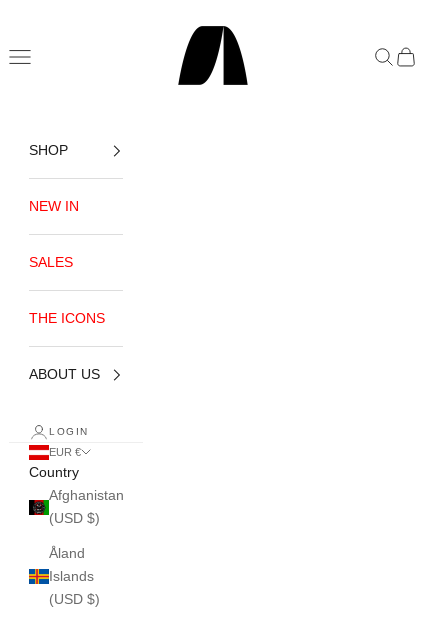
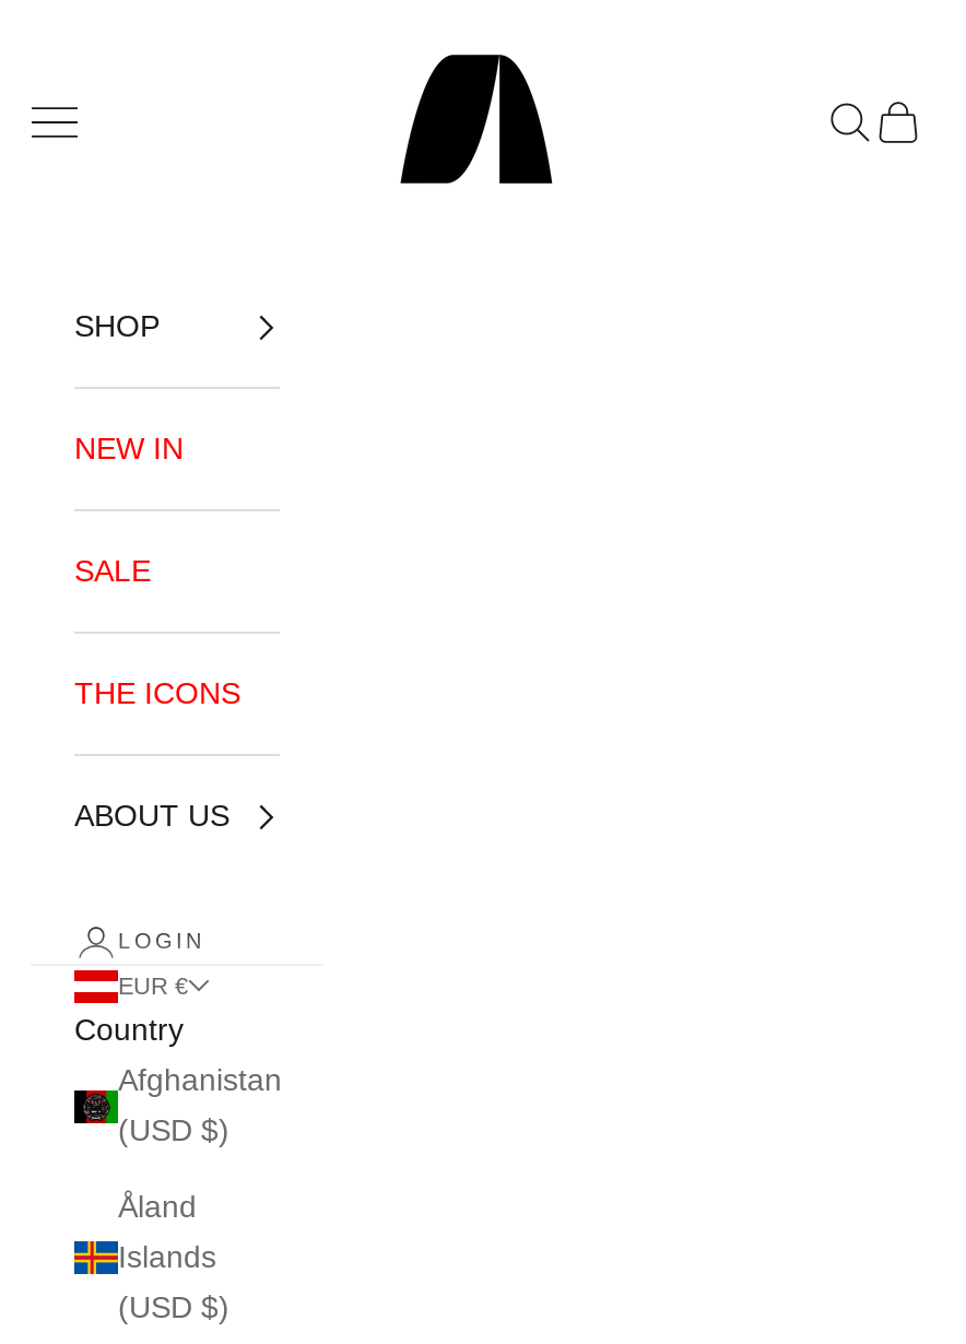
[29,254,73,270] SALES -> [74,553,151,588] SALE

